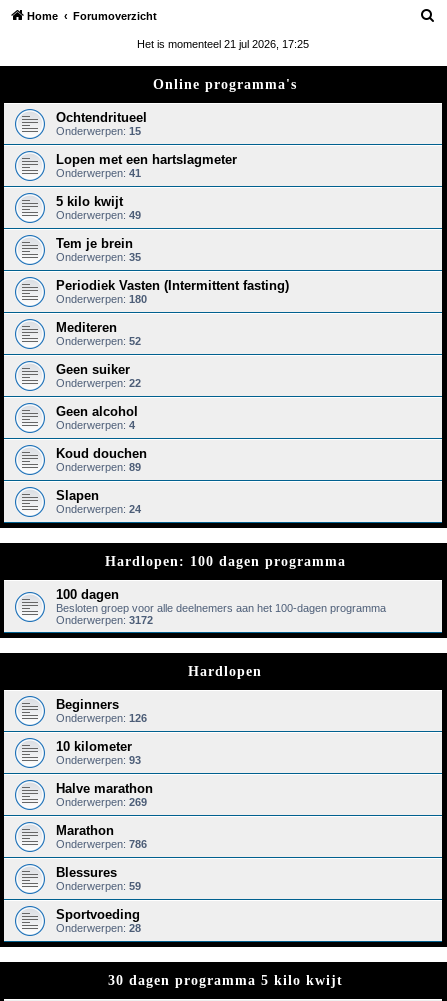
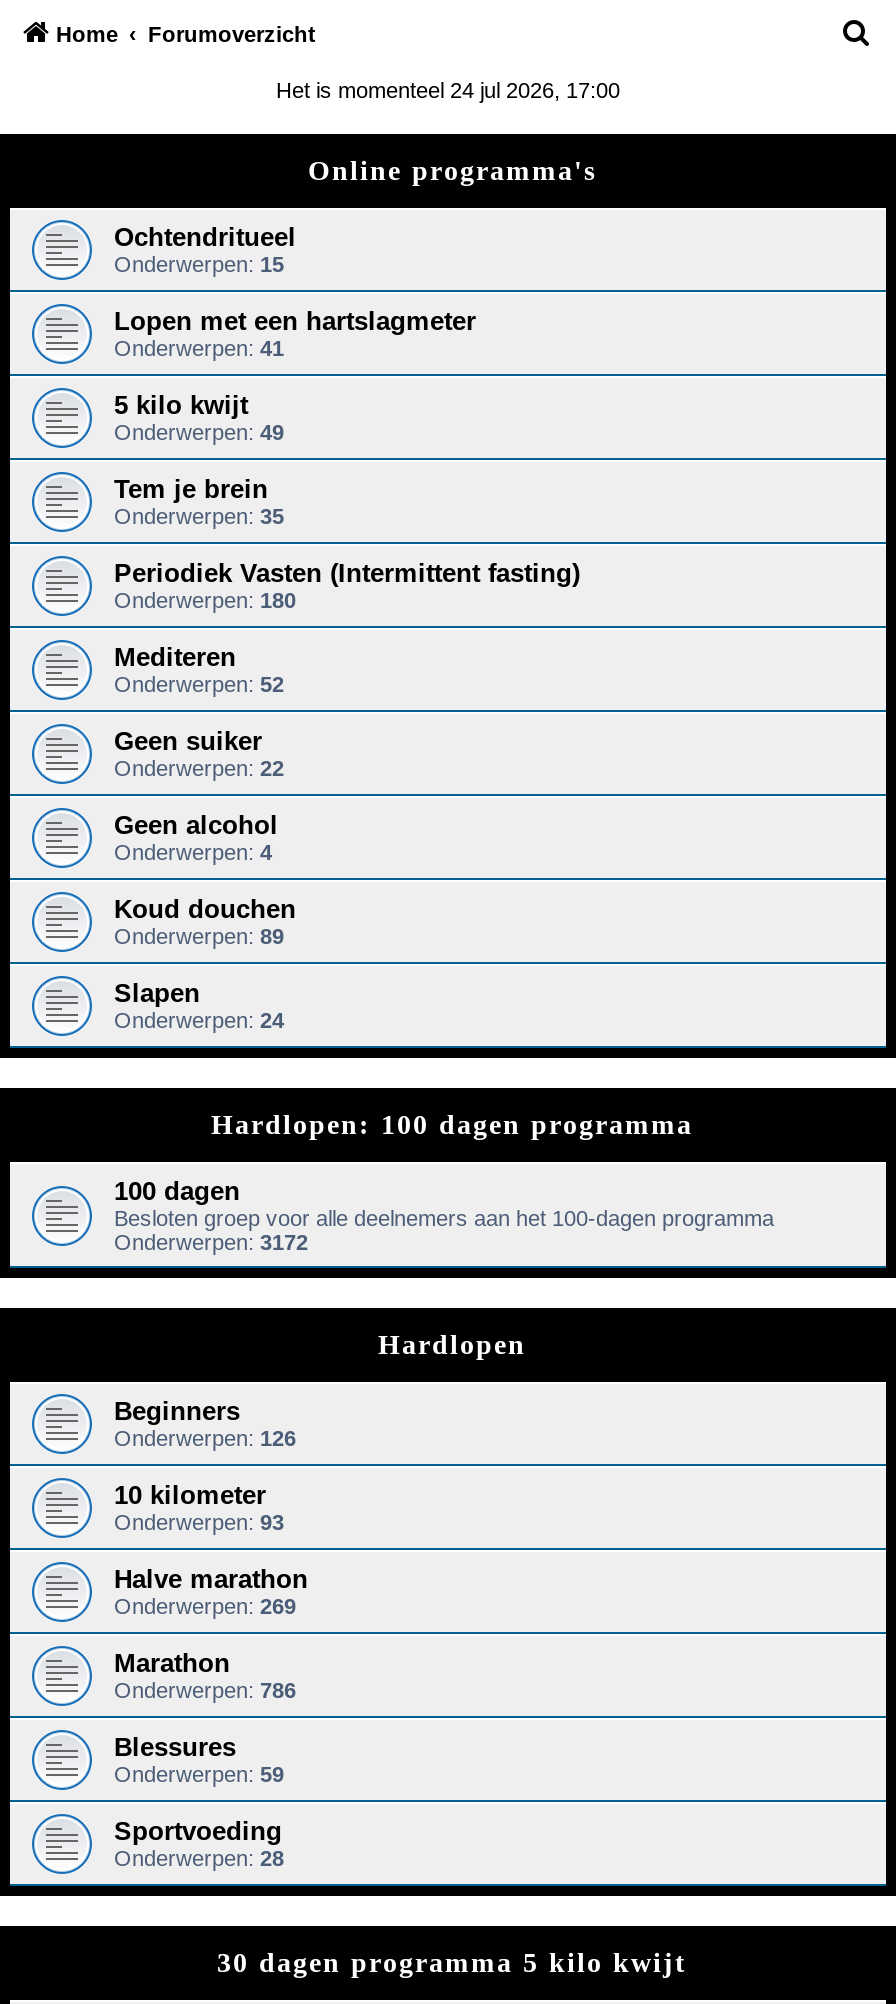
[137,38,309,50] Het is momenteel 21 jul 2026, 17:25 -> [276,78,620,102] Het is momenteel 24 jul 2026, 17:00

